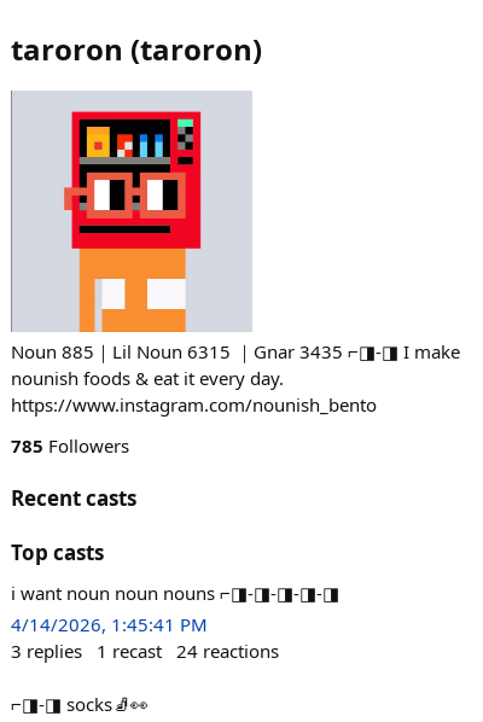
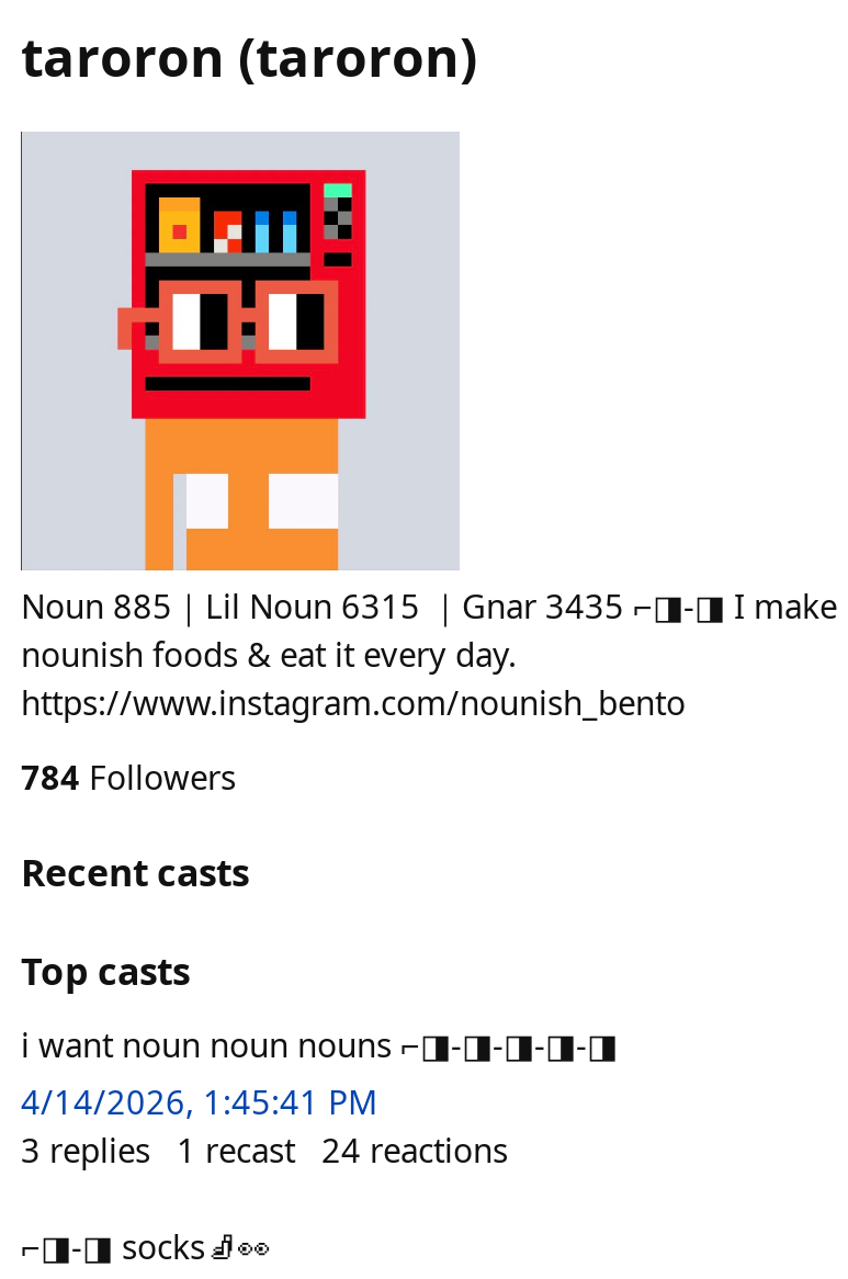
[11,433,129,458] 785 Followers -> [21,755,236,799] 784 Followers

